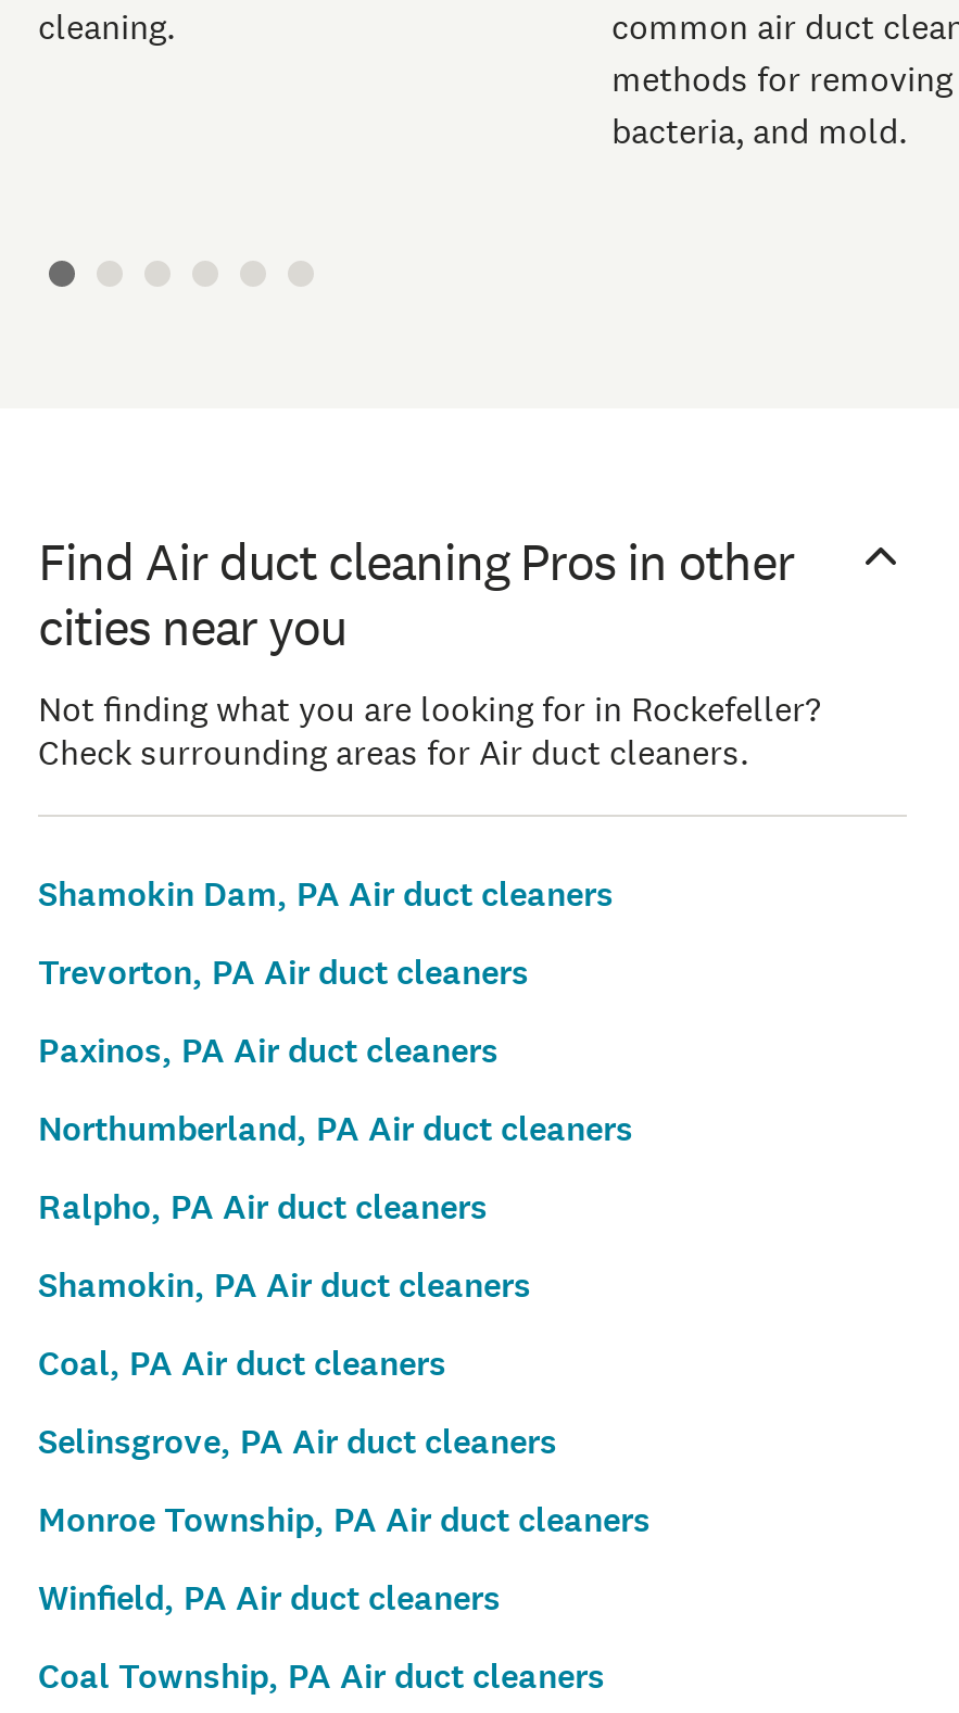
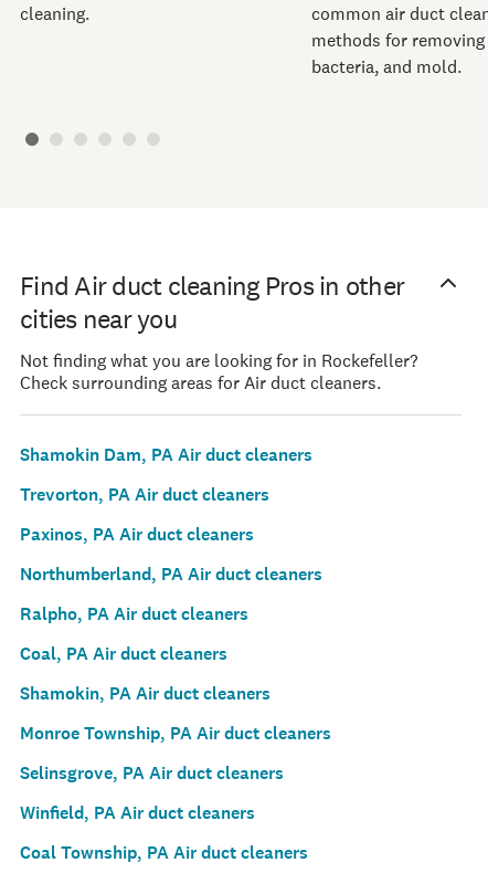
moved [38,1262,531,1308] -> [20,682,270,705]: Shamokin, PA Air duct cleaners
moved [38,1340,446,1386] -> [20,642,227,665]: Coal, PA Air duct cleaners
moved [38,1419,557,1464] -> [20,761,284,785]: Selinsgrove, PA Air duct cleaners
moved [38,1497,651,1542] -> [20,722,331,745]: Monroe Township, PA Air duct cleaners

